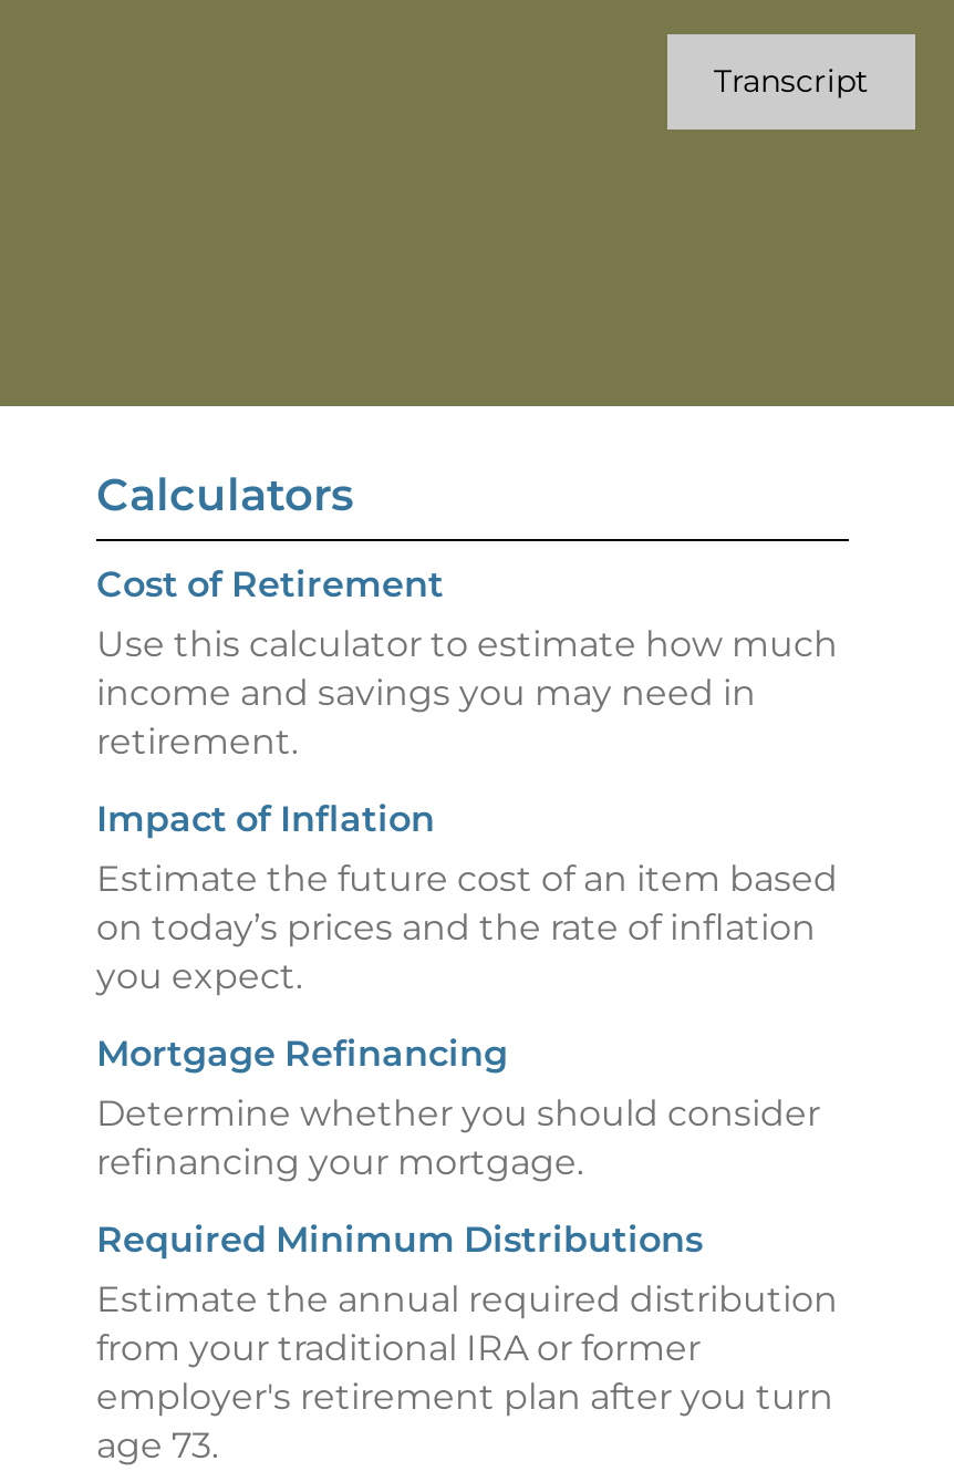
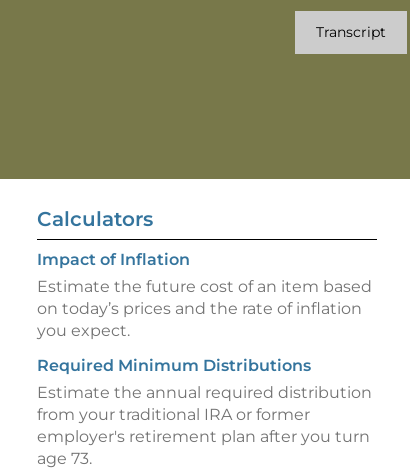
[96,562,838,762] Cost of Retirement | Use this calculator to estimate how much | income and savings you may need in | retirement. -> none
[96,1032,820,1182] Mortgage Refinancing | Determine whether you should consider | refinancing your mortgage. -> none

